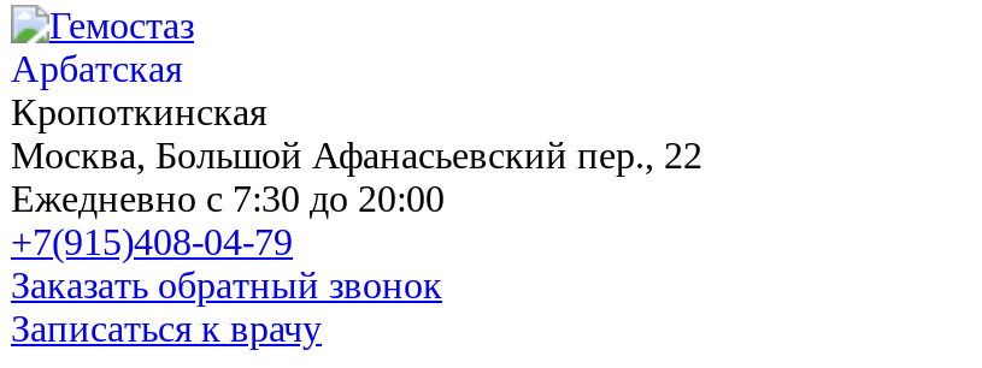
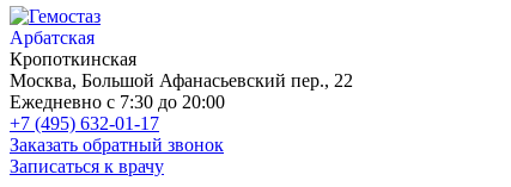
[11,221,293,262] +7(915)408-04-79 -> [10,113,159,133] +7 (495) 632-01-17

